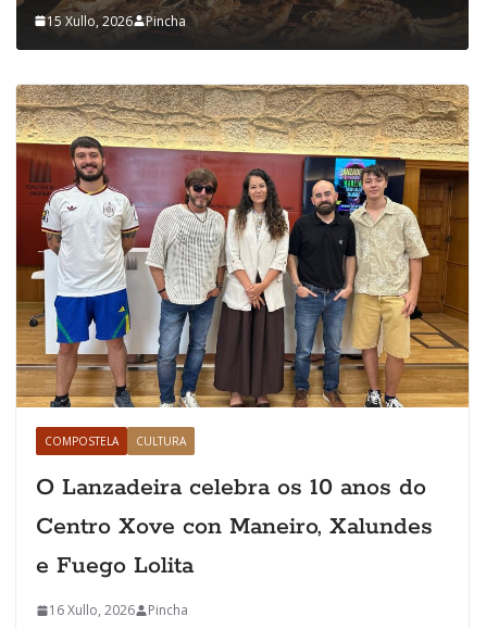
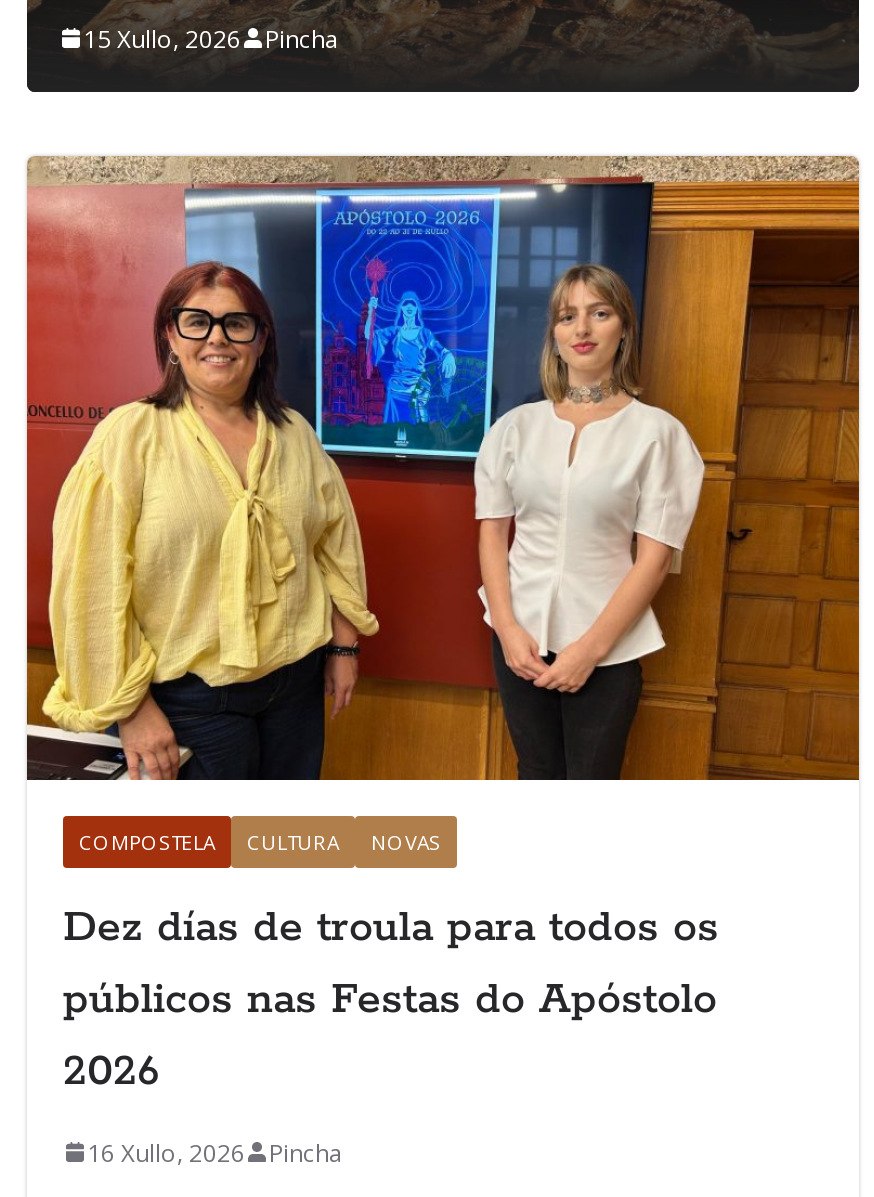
[15,85,470,408] [image] -> [25,156,861,782] [image]
[36,473,433,581] O Lanzadeira celebra os 10 anos do | Centro Xove con Maneiro, Xalundes | e Fuego Lolita -> [63,827,719,1099] NOVAS | Dez días de troula para todos os | públicos nas Festas do Apóstolo | 2026

